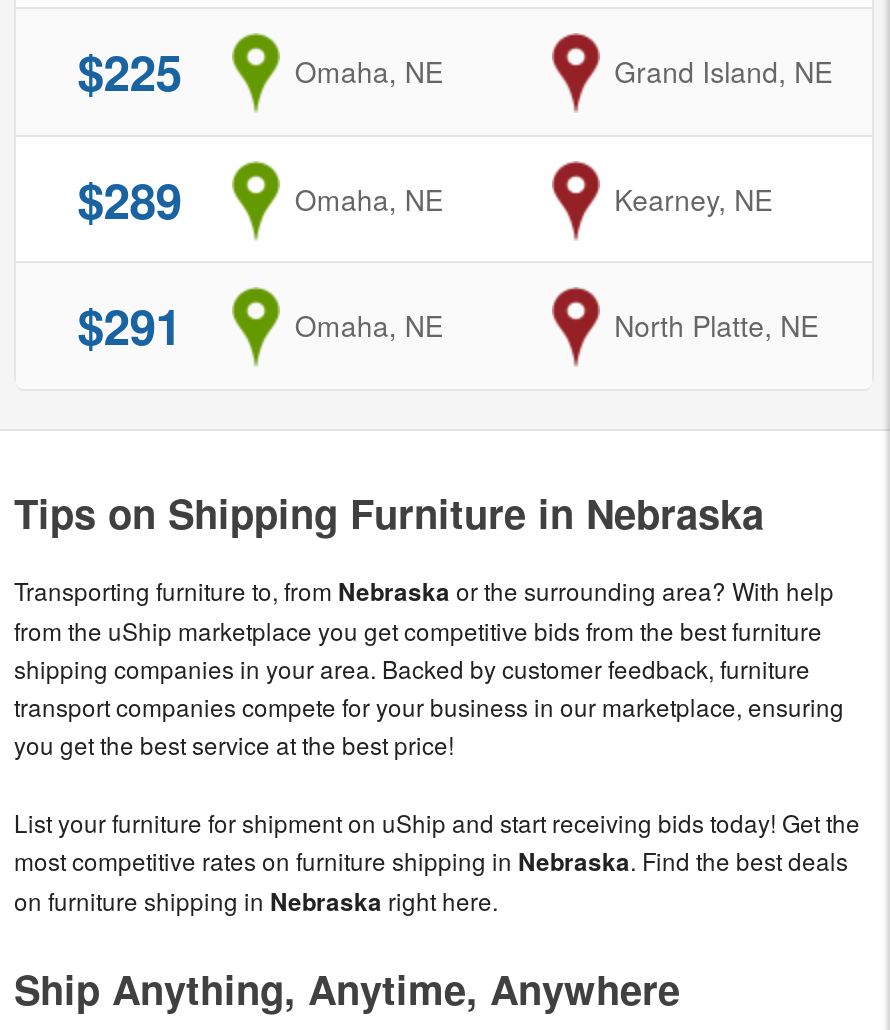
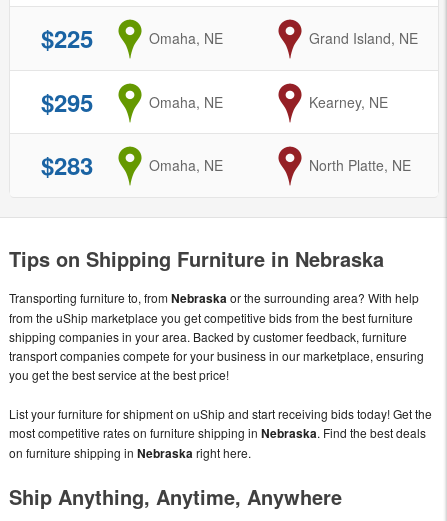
[77,165,181,233] $289 -> [41,85,93,119] $295
[77,292,181,360] $291 -> [41,148,93,182] $283

